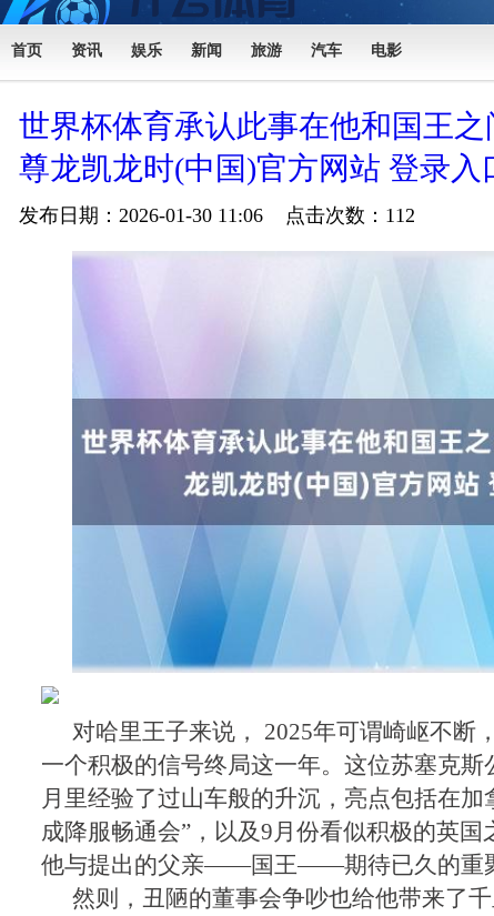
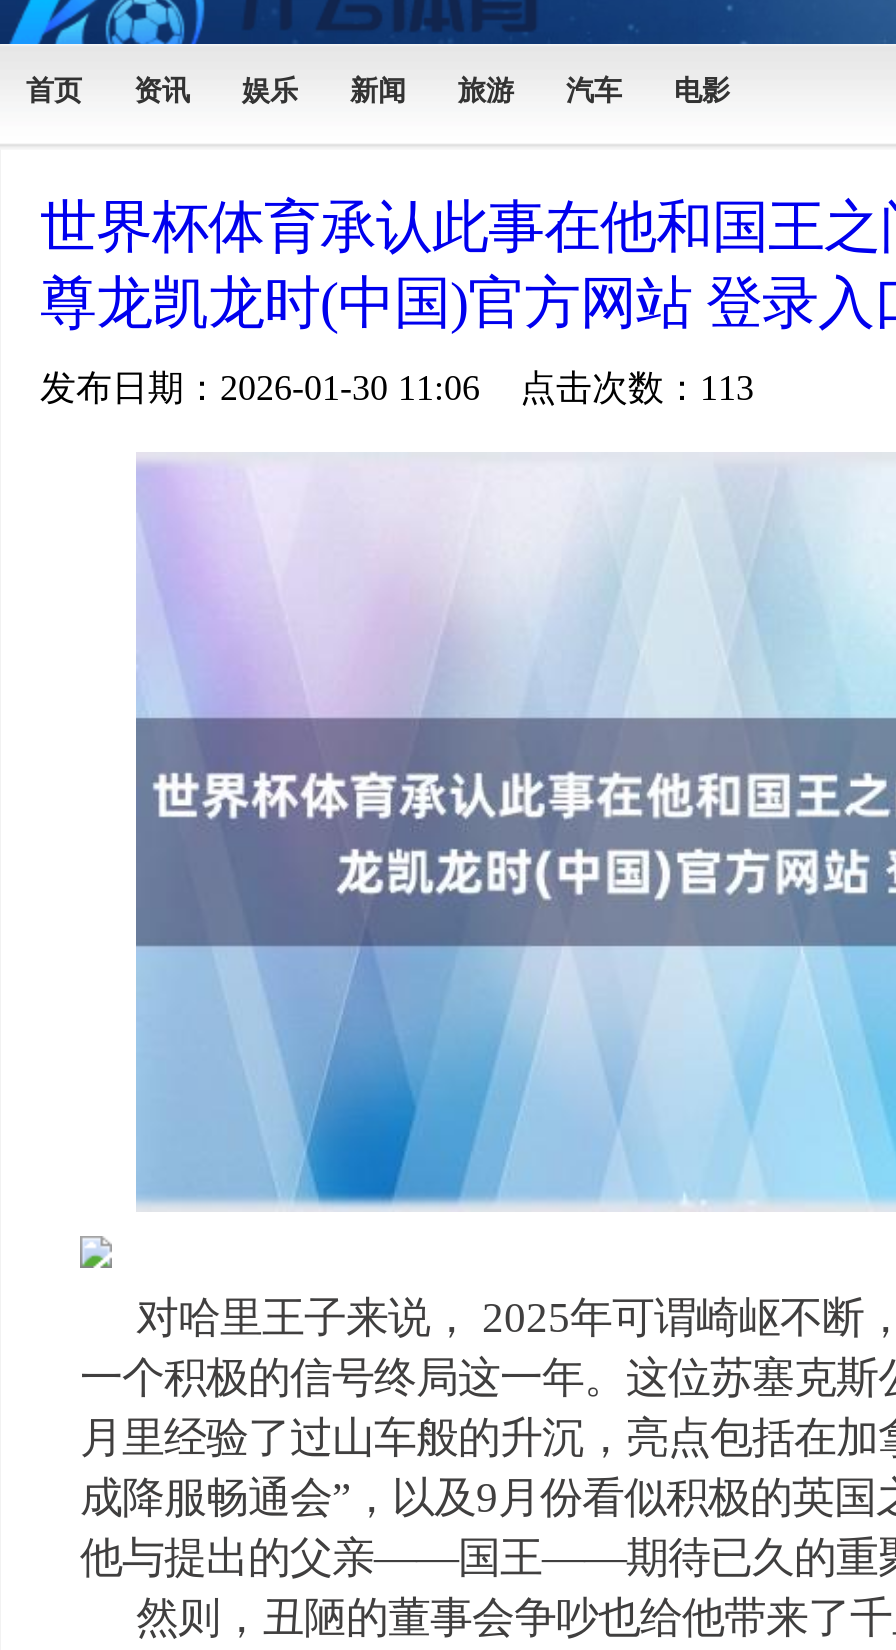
[19,204,415,227] 发布日期：2026-01-30 11:06 点击次数：112 -> [40,368,754,408] 发布日期：2026-01-30 11:06 点击次数：113

